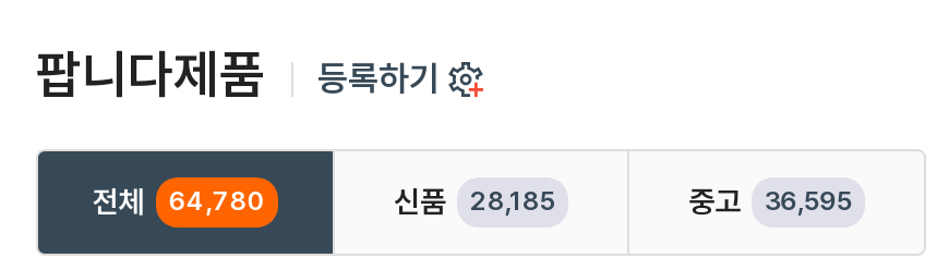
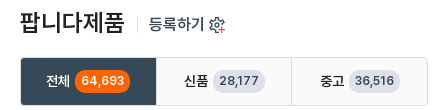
[92,184,265,219] 전체 64,780 -> [46,73,124,89] 전체 64,693
[394,184,555,219] 신품 28,185 -> [183,73,258,89] 신품 28,177
[689,184,852,219] 중고 36,595 -> [320,73,394,89] 중고 36,516

